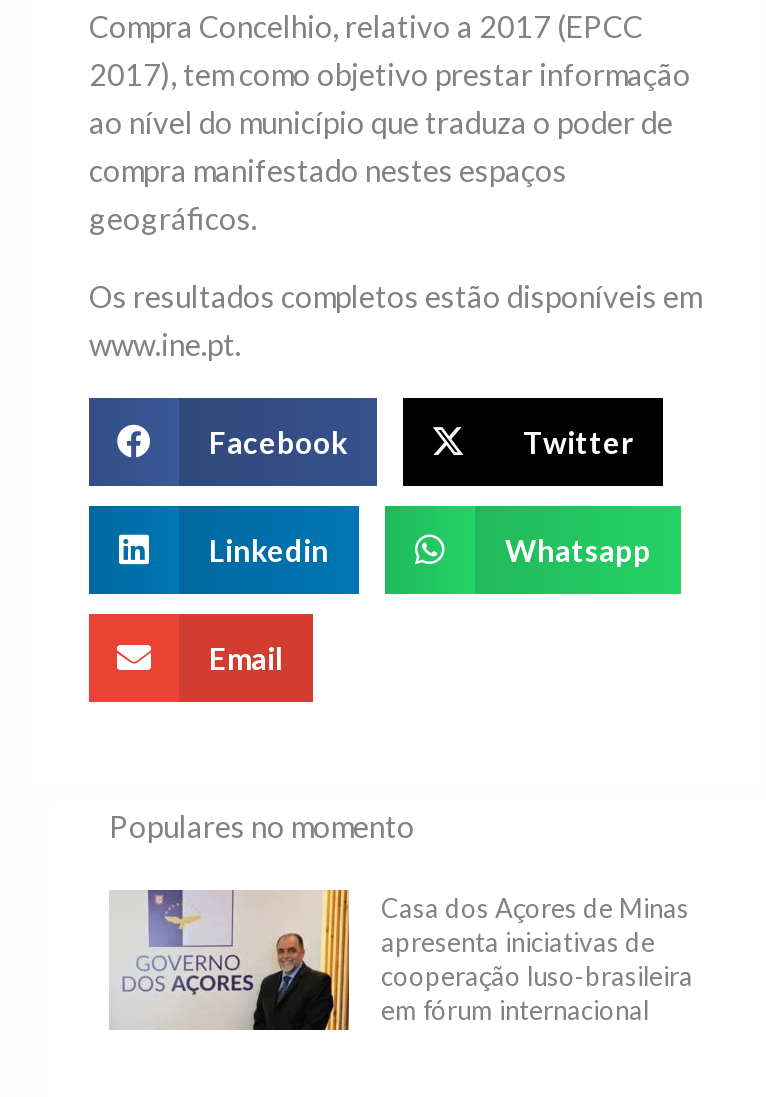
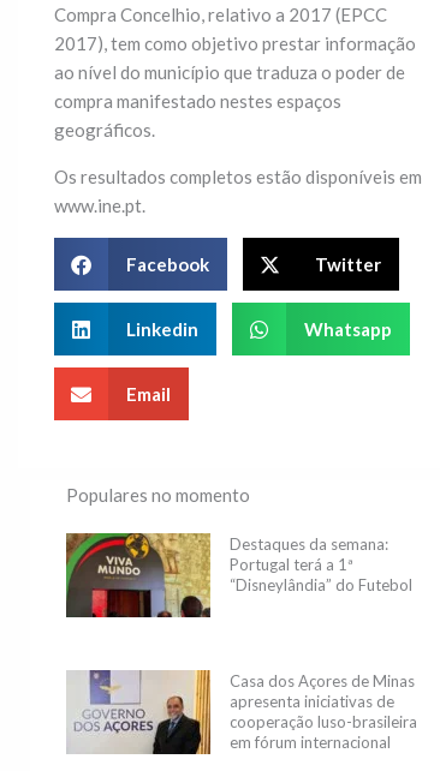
none -> [65,532,412,618] [image] | Destaques da semana: | Portugal terá a 1ª | “Disneylândia” do Futebol

